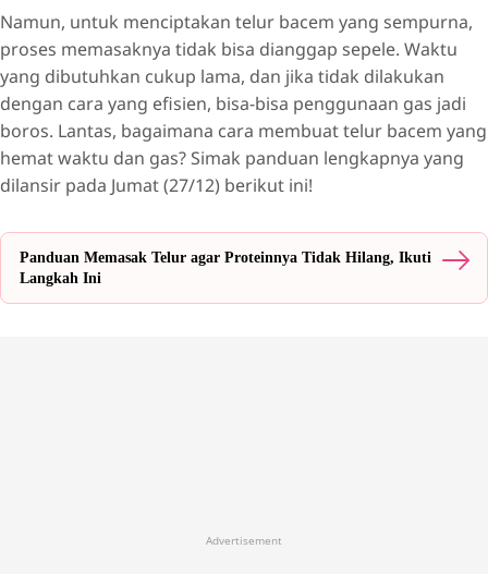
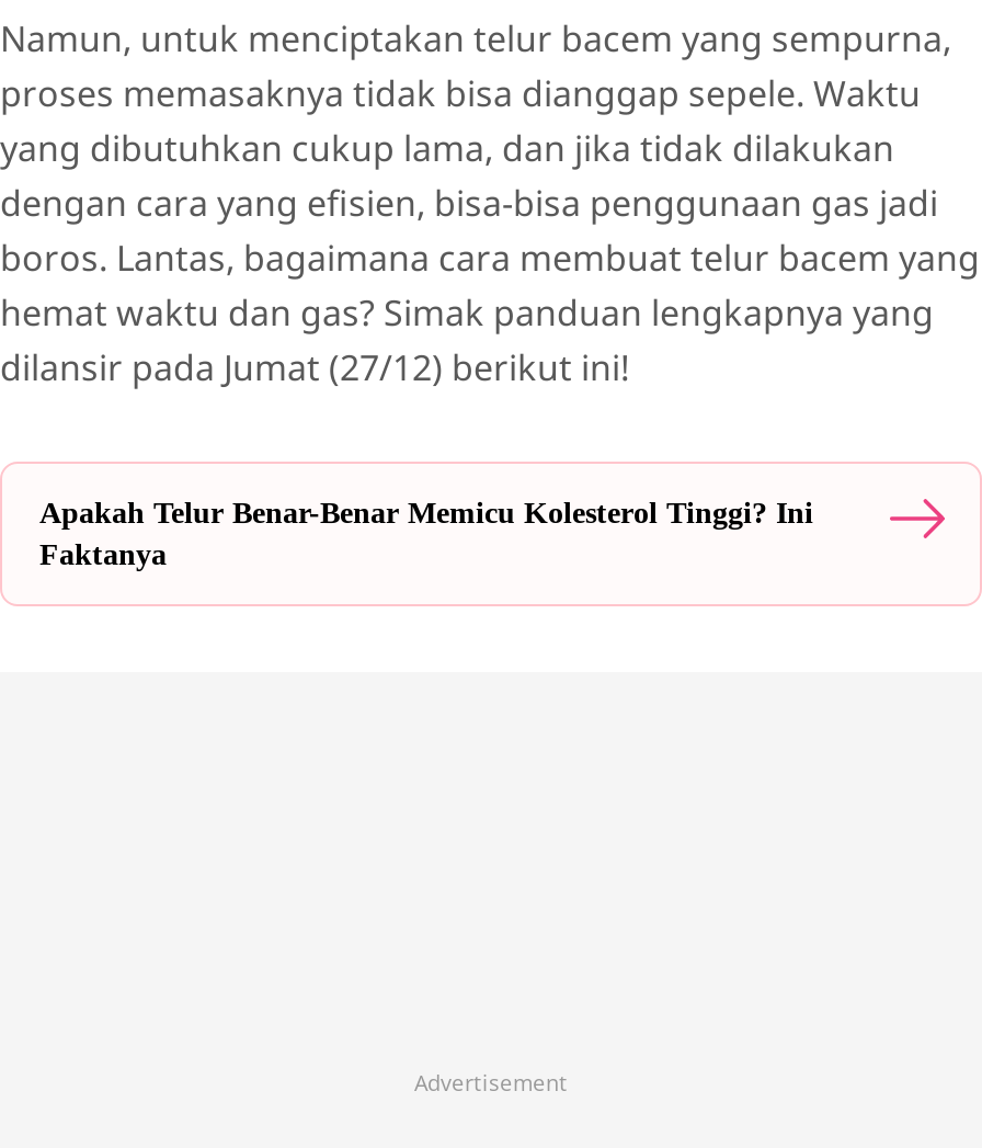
[20,249,431,286] Panduan Memasak Telur agar Proteinnya Tidak Hilang, Ikuti | Langkah Ini -> [39,497,813,571] Apakah Telur Benar-Benar Memicu Kolesterol Tinggi? Ini | Faktanya

